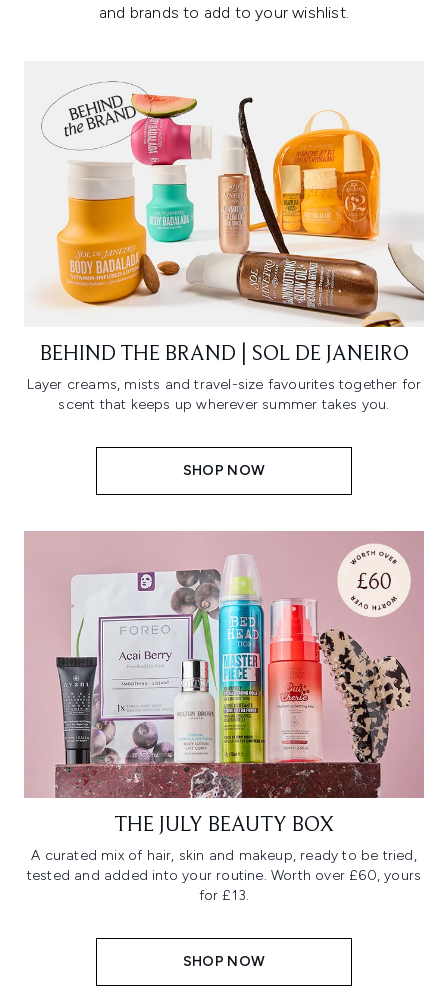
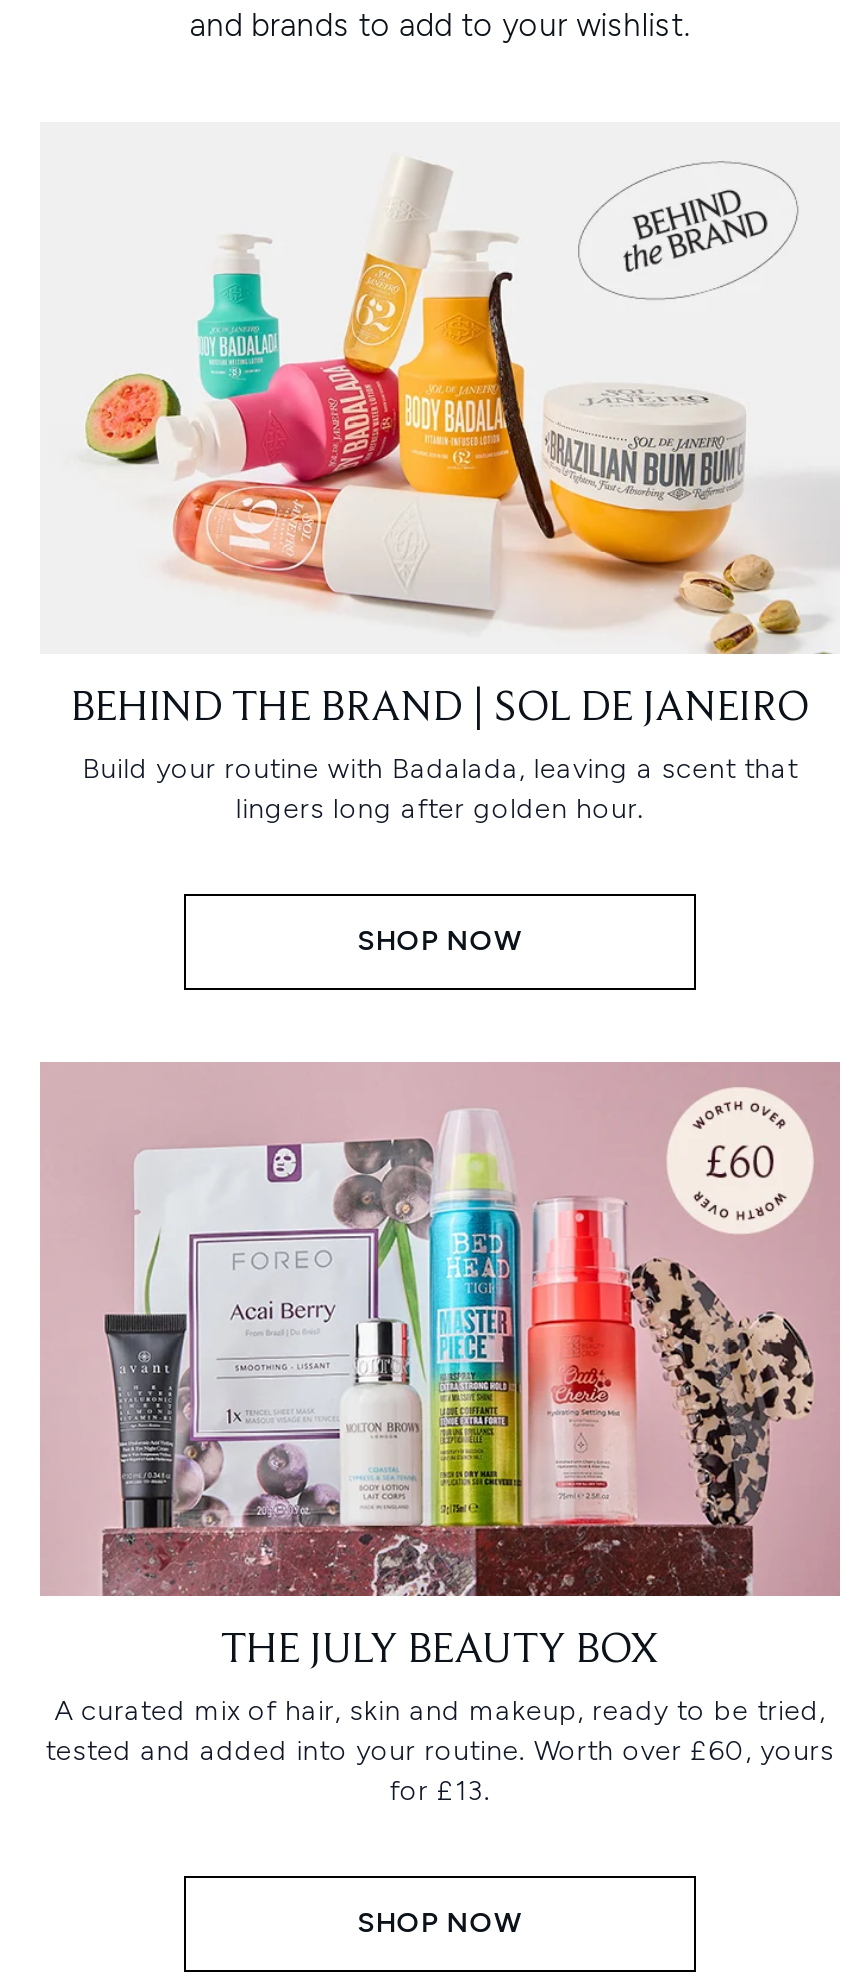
[41,81,425,328] [image] -> [84,160,840,656] [image]
[27,376,421,413] Layer creams, mists and travel-size favourites together for | scent that keeps up wherever summer takes you. -> [82,752,798,826] Build your routine with Badalada, leaving a scent that | lingers long after golden hour.

